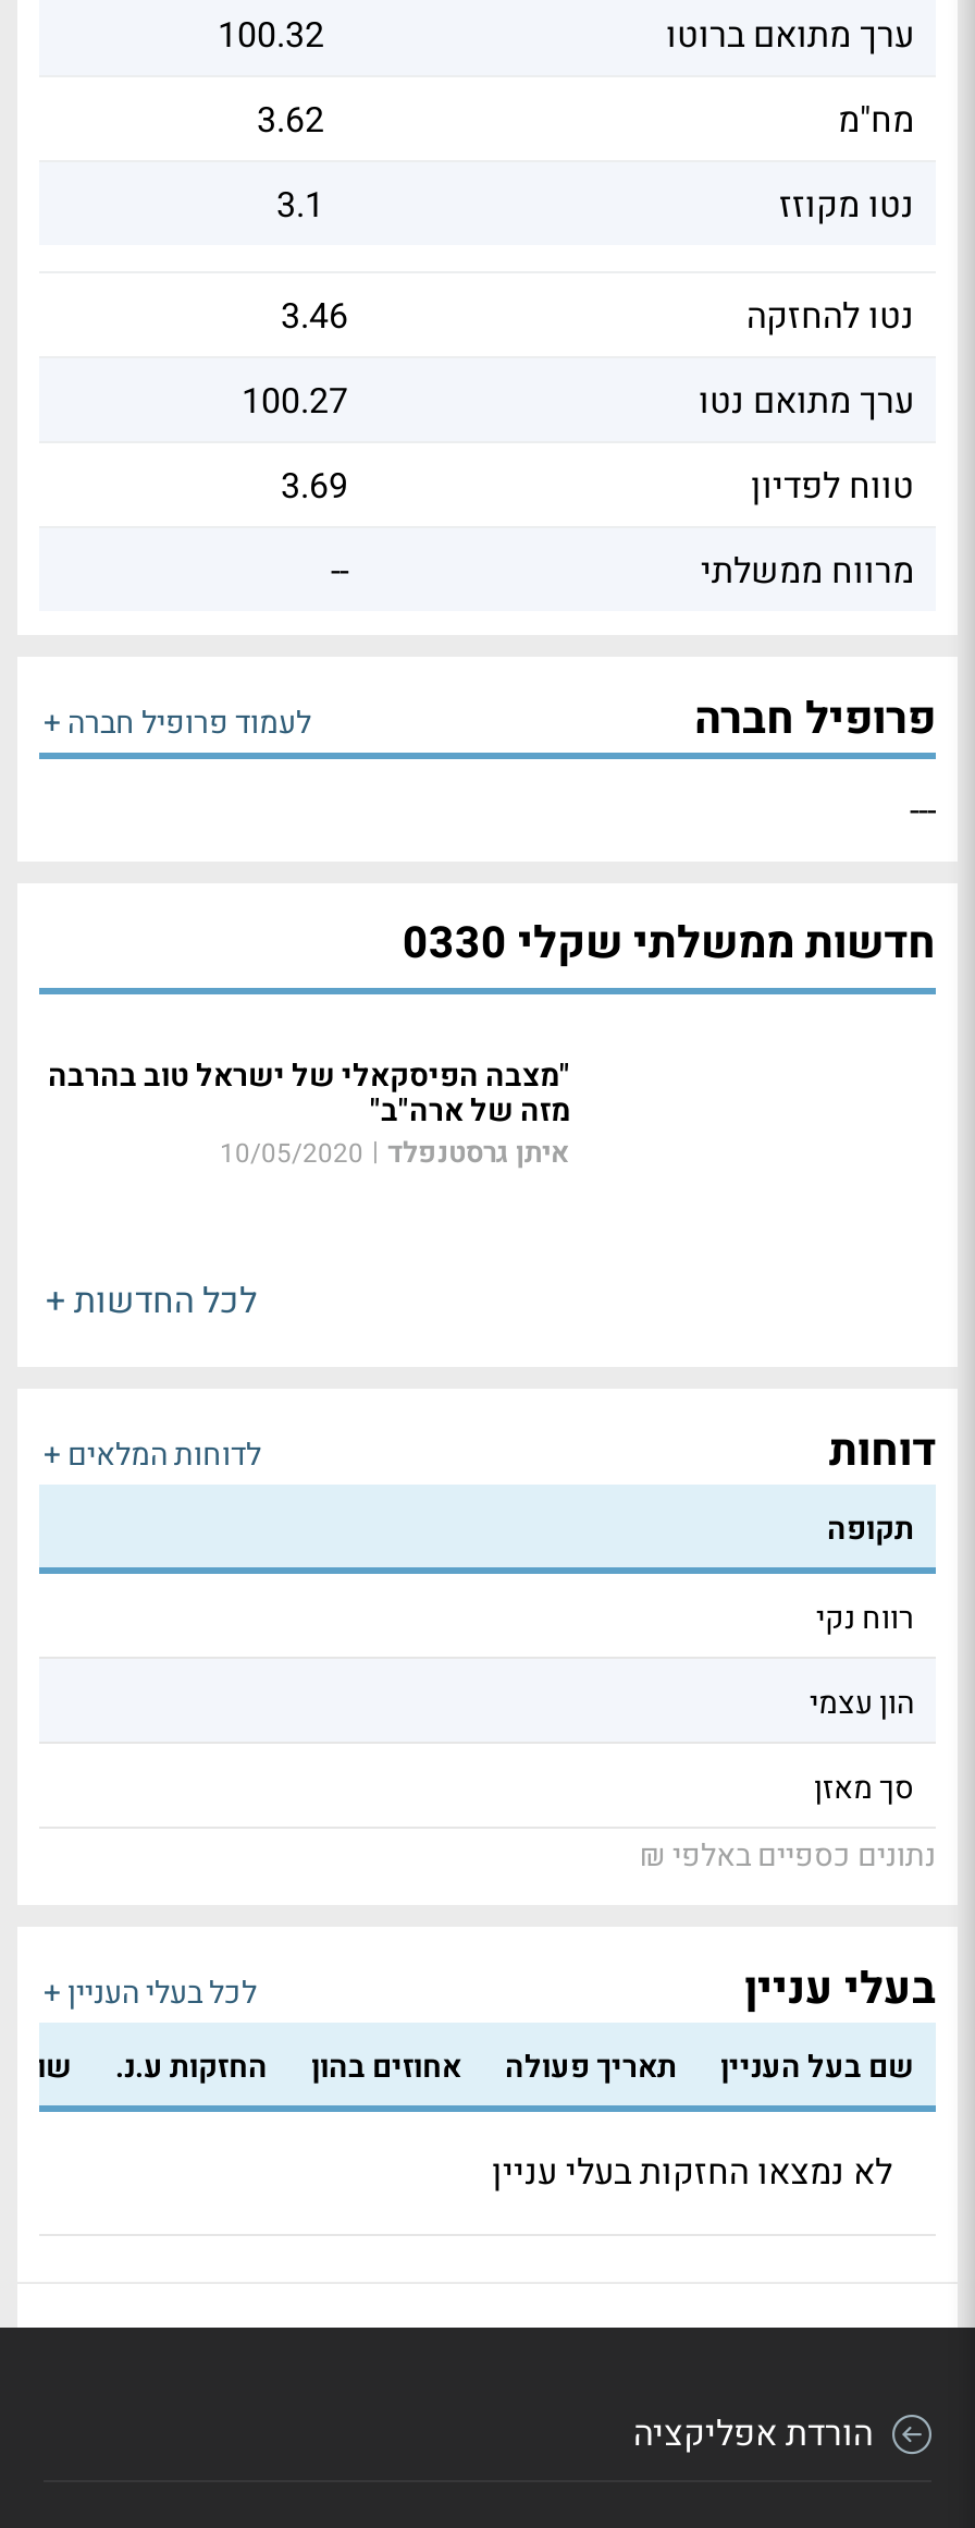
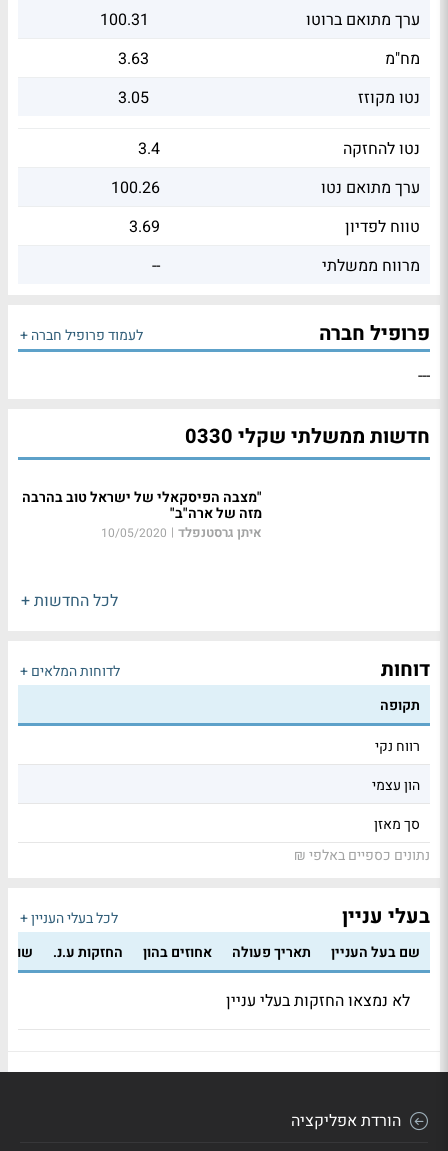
[218,10,324,63] 100.32 -> [100,8,149,32] 100.31
[257,95,324,147] 3.62 -> [118,47,149,71] 3.63
[276,180,324,232] 3.1 -> [118,86,149,110] 3.05
[281,291,348,344] 3.46 -> [138,137,160,161] 3.4
[242,376,348,428] 100.27 -> [111,176,160,200] 100.26

